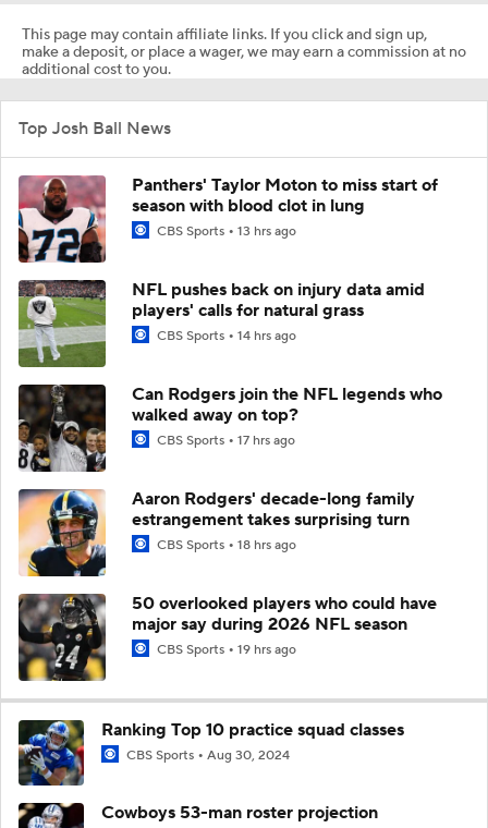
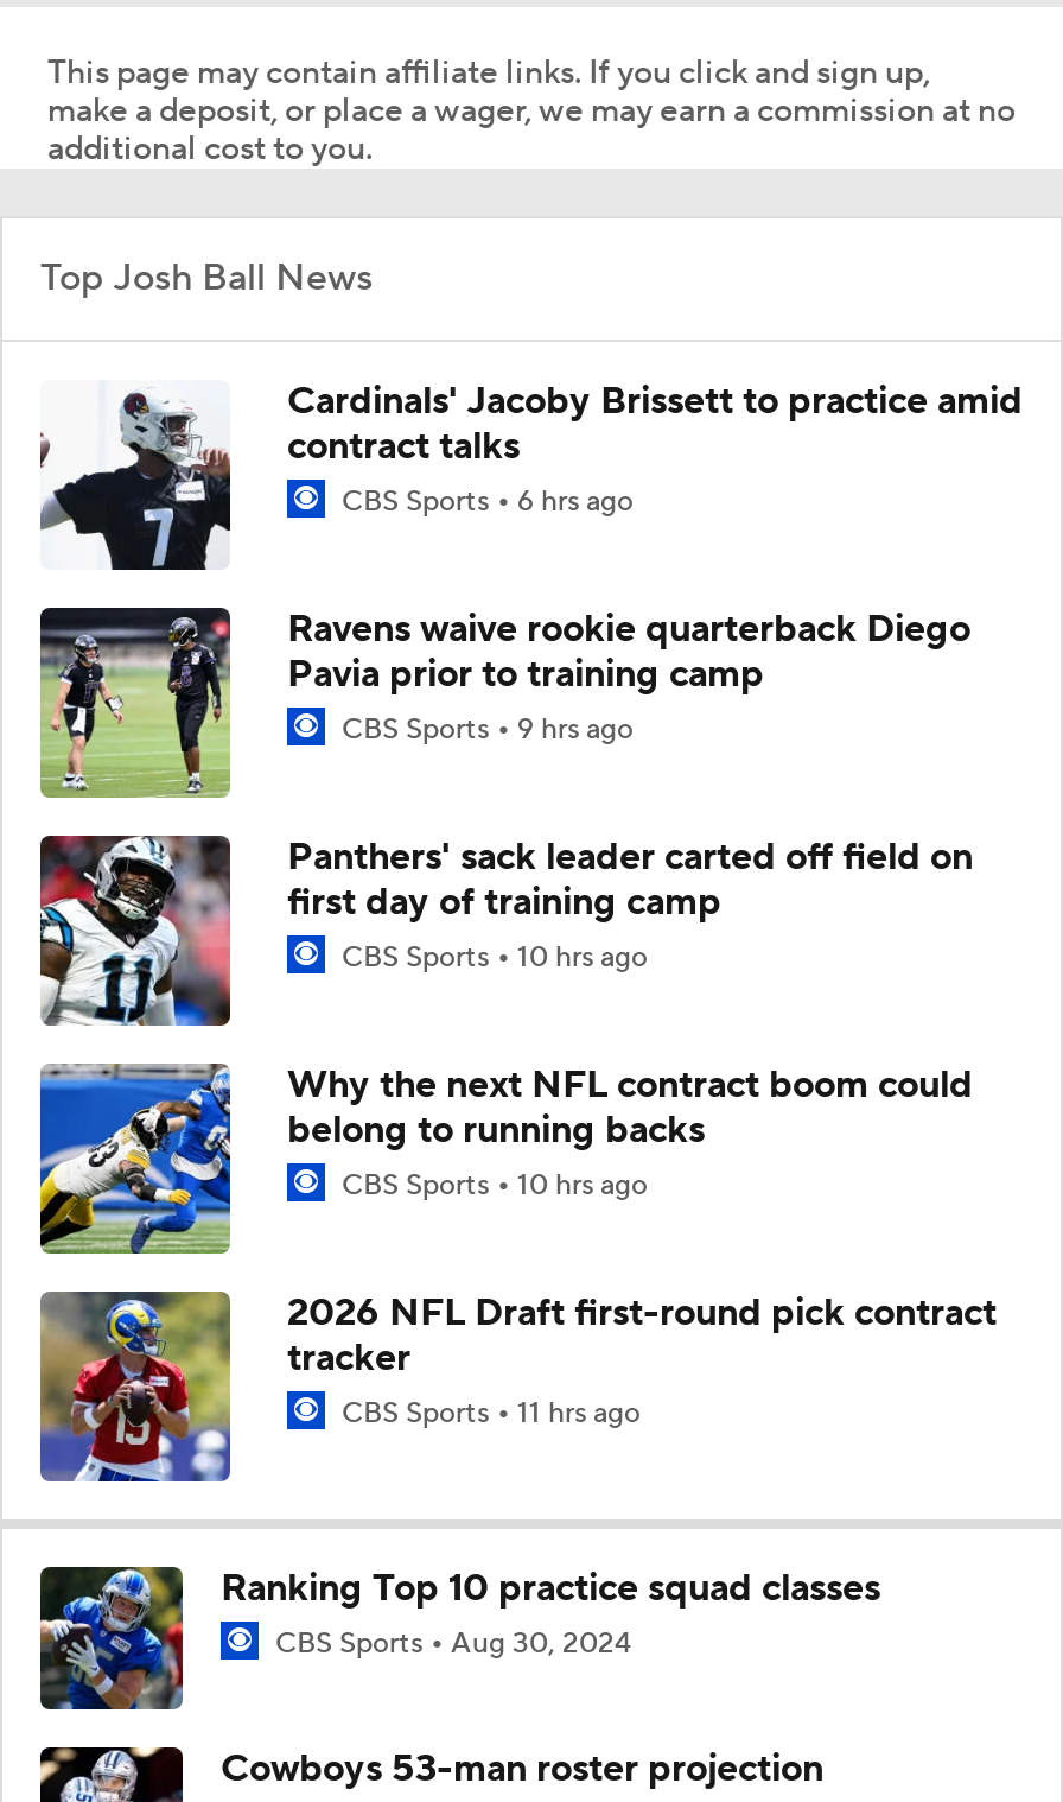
[17,174,438,264] [image] | Panthers' Taylor Moton to miss start of | season with blood clot in lung | CBS Sports 13 hrs ago -> [38,377,1023,572] [image] | Cardinals' Jacoby Brissett to practice amid | contract talks | CBS Sports 6 hrs ago
[19,279,425,367] [image] | NFL pushes back on injury data amid | players' calls for natural grass | CBS Sports 14 hrs ago -> [40,605,970,798] [image] | Ravens waive rookie quarterback Diego | Pavia prior to training camp | CBS Sports 9 hrs ago
[17,383,442,473] [image] | Can Rodgers join the NFL legends who | walked away on top? | CBS Sports 17 hrs ago -> [38,833,973,1028] [image] | Panthers' sack leader carted off field on | first day of training camp | CBS Sports 10 hrs ago
[17,488,415,577] [image] | Aaron Rodgers' decade-long family | estrangement takes surprising turn | CBS Sports 18 hrs ago -> [38,1061,973,1256] [image] | Why the next NFL contract boom could | belong to running backs | CBS Sports 10 hrs ago
[17,593,437,682] [image] | 50 overlooked players who could have | major say during 2026 NFL season | CBS Sports 19 hrs ago -> [38,1289,997,1484] [image] | 2026 NFL Draft first-round pick contract | tracker | CBS Sports 11 hrs ago

